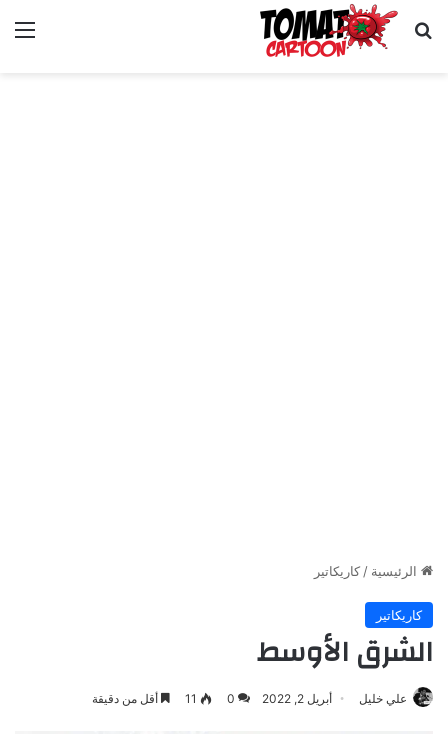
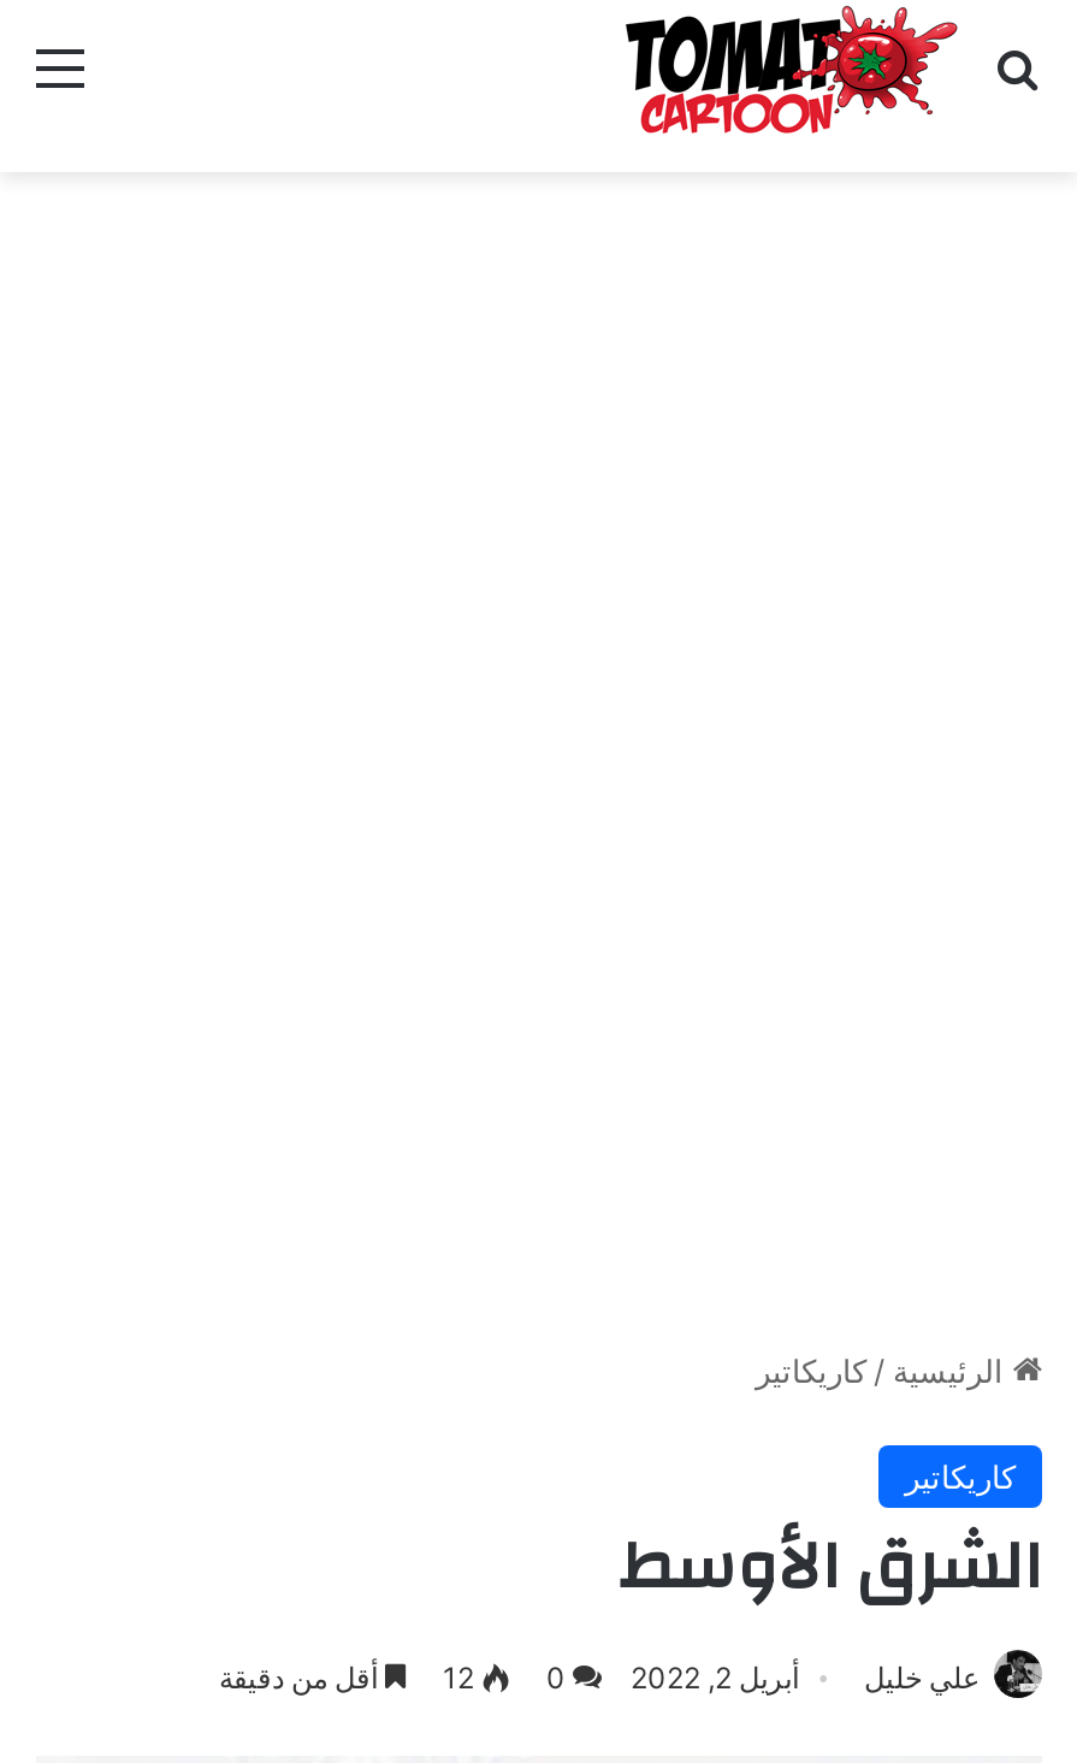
[185,691,197,706] 11 -> [443,1660,474,1696] 12

